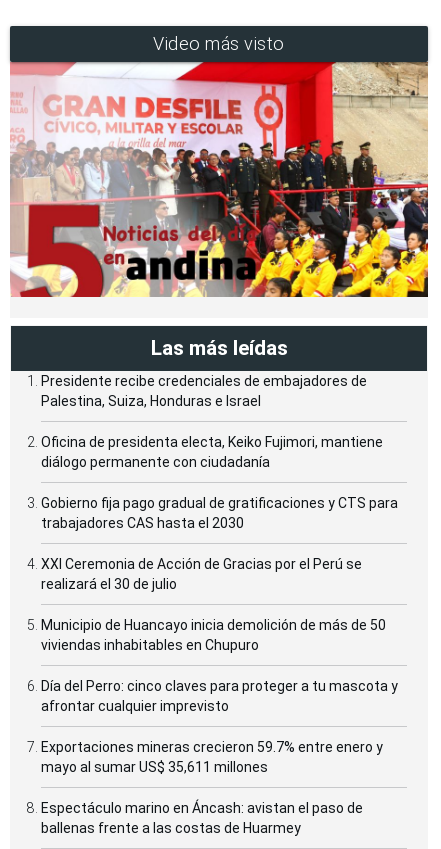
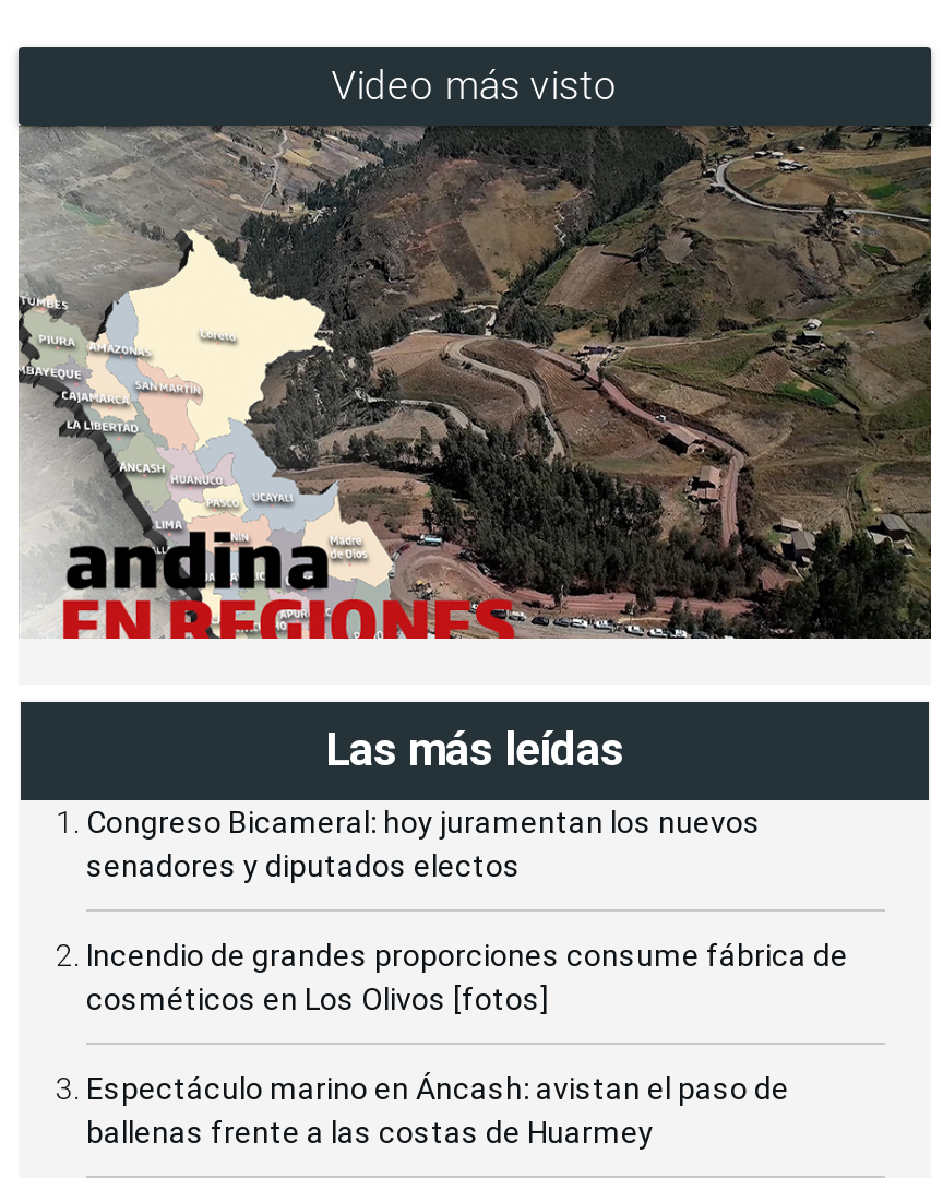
[10,61,429,298] [image] -> [16,126,933,641] [image]
[41,373,398,775] Presidente recibe credenciales de embajadores de | Palestina, Suiza, Honduras e Israel | Oficina de presidenta electa, Keiko Fujimori, mantiene | diálogo permanente con ciudadanía | Gobierno fija pago gradual de gratificaciones y CTS para | trabajadores CAS hasta el 2030 | XXI Ceremonia de Acción de Gracias por el Perú se | realizará el 30 de julio | Municipio de Huancayo inicia demolición de más de 50 | viviendas inhabitables en Chupuro | Día del Perro: cinco claves para proteger a tu mascota y | afrontar cualquier imprevisto | Exportaciones mineras crecieron 59.7% entre enero y | mayo al sumar US$ 35,611 millones -> [86,804,848,1016] Congreso Bicameral: hoy juramentan los nuevos | senadores y diputados electos | Incendio de grandes proporciones consume fábrica de | cosméticos en Los Olivos [fotos]

